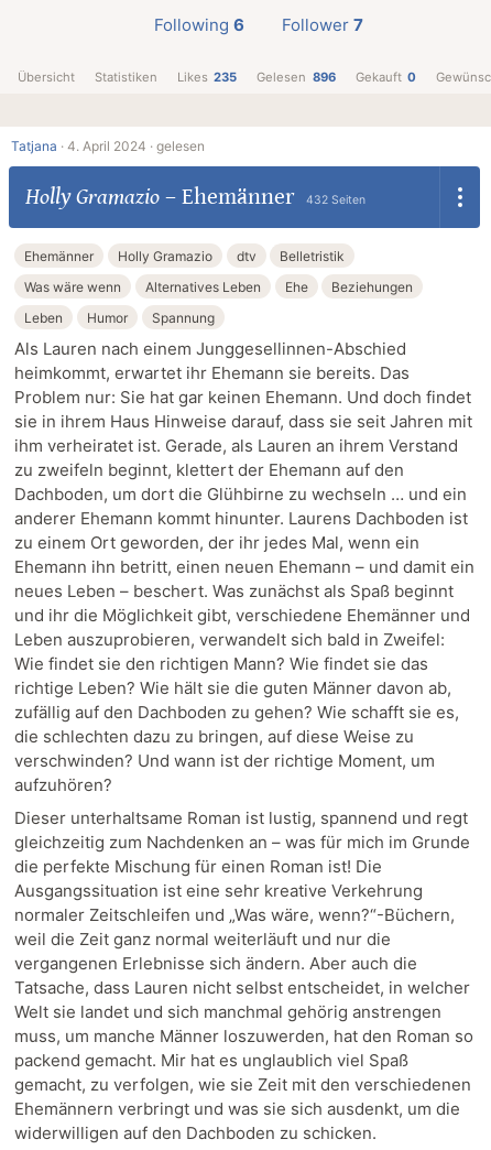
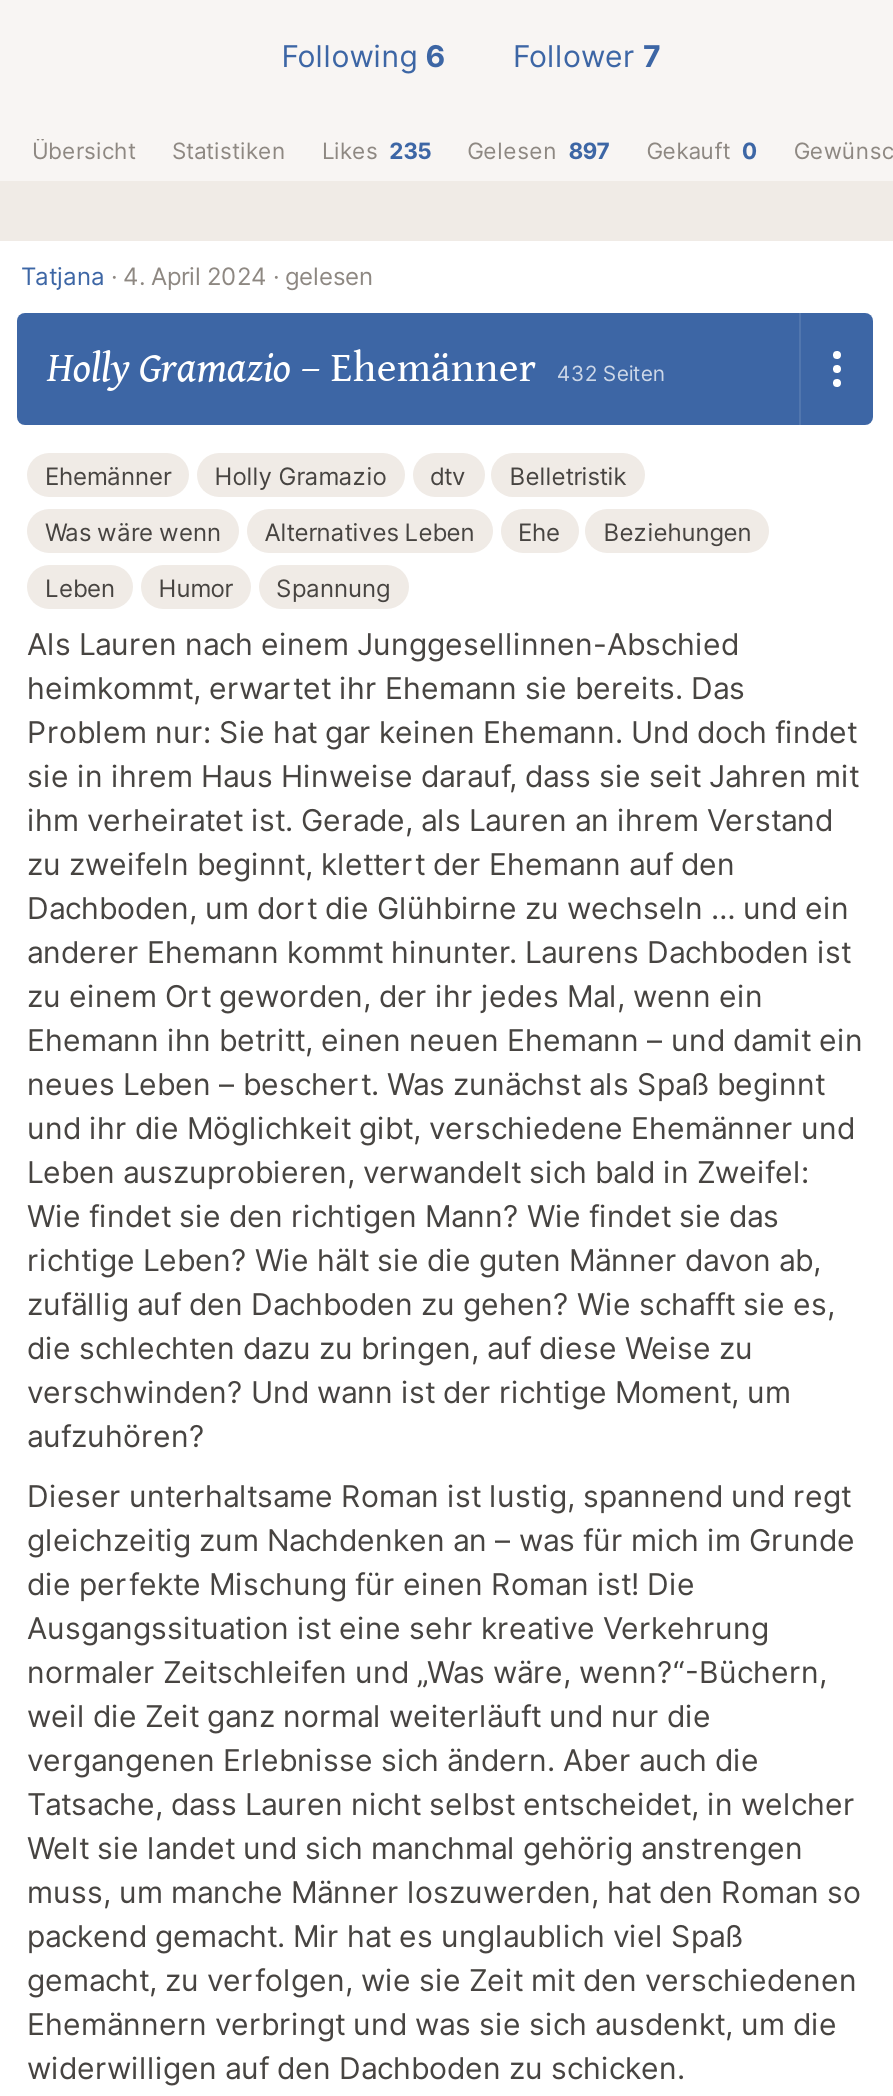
[257,69,336,84] Gelesen 896 -> [467,136,611,164] Gelesen 897

